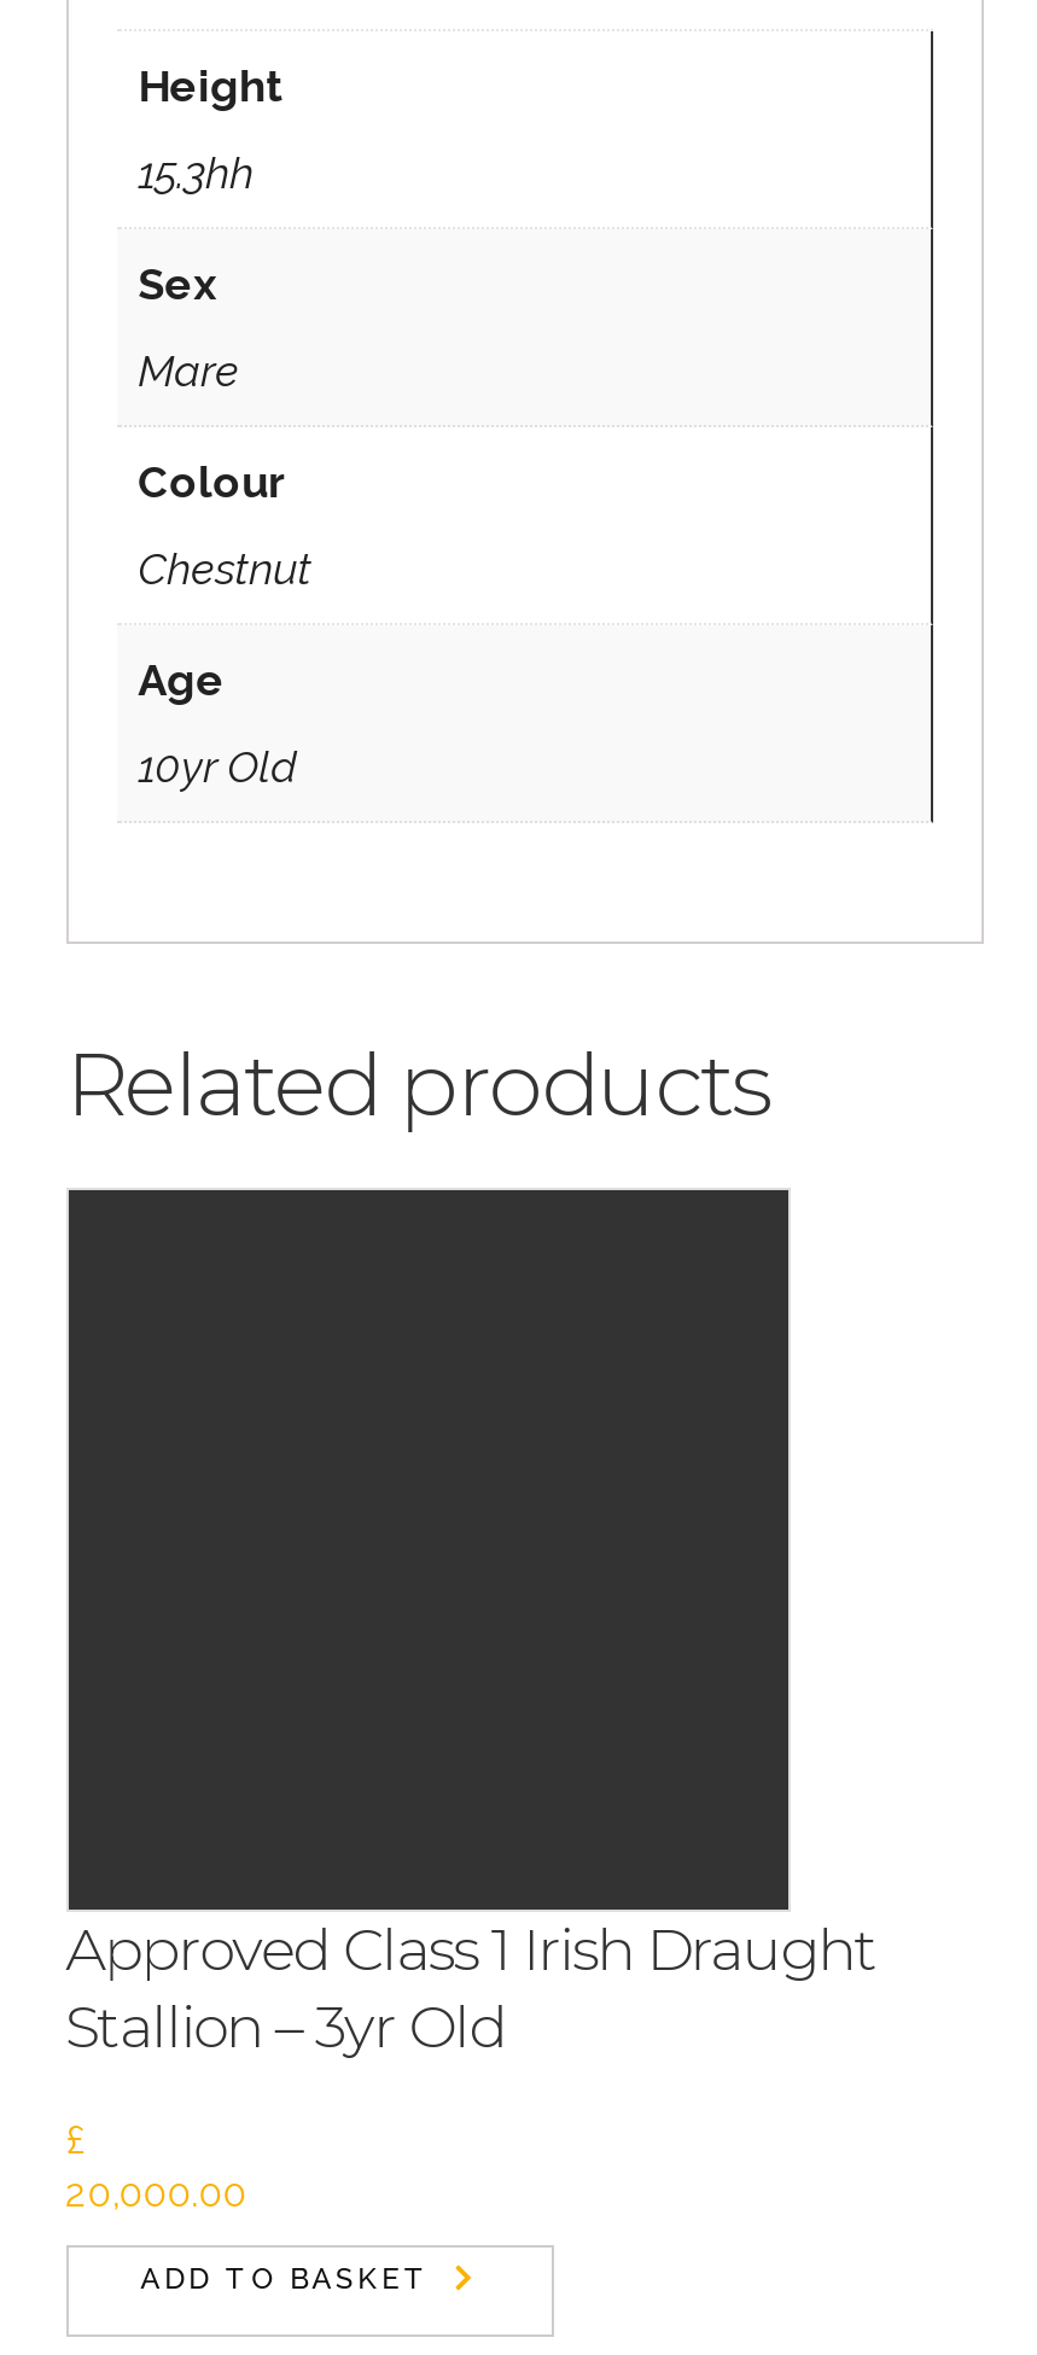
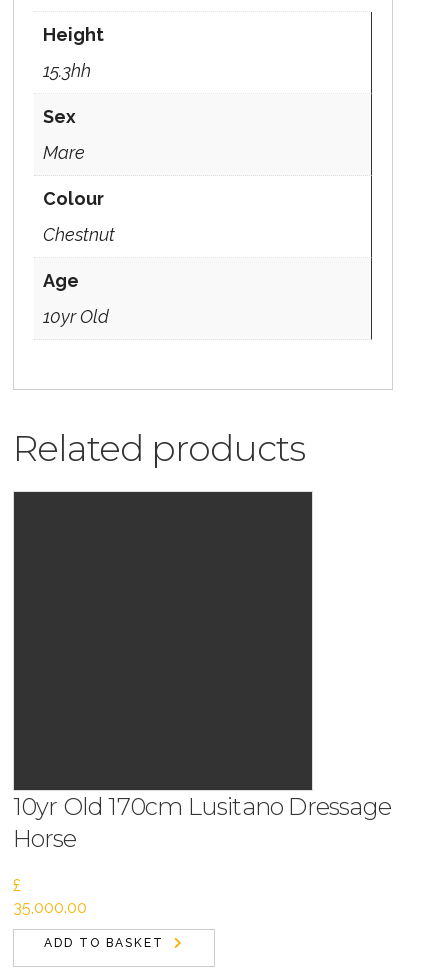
[65,1915,877,2062] Approved Class 1 Irish Draught | Stallion – 3yr Old -> [13,792,391,853] 10yr Old 170cm Lusitano Dressage | Horse
[65,2171,247,2216] 20,000.00 -> [13,898,87,917] 35,000.00

